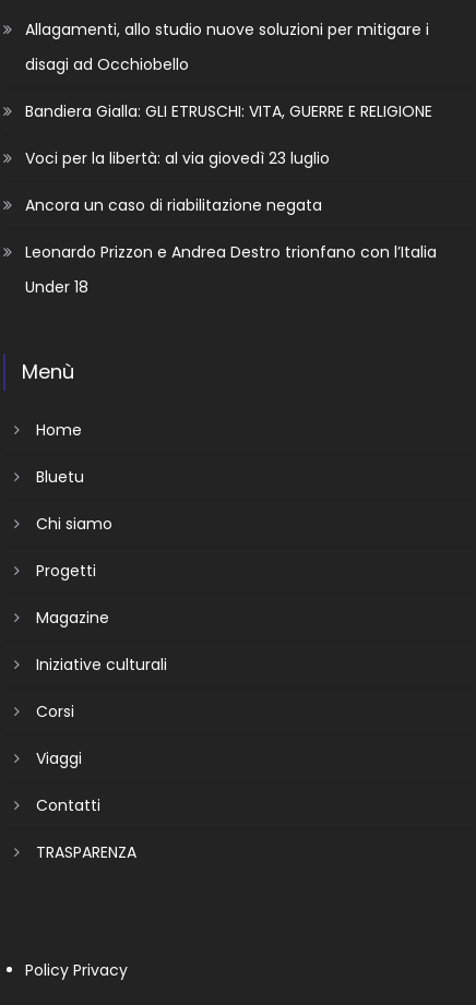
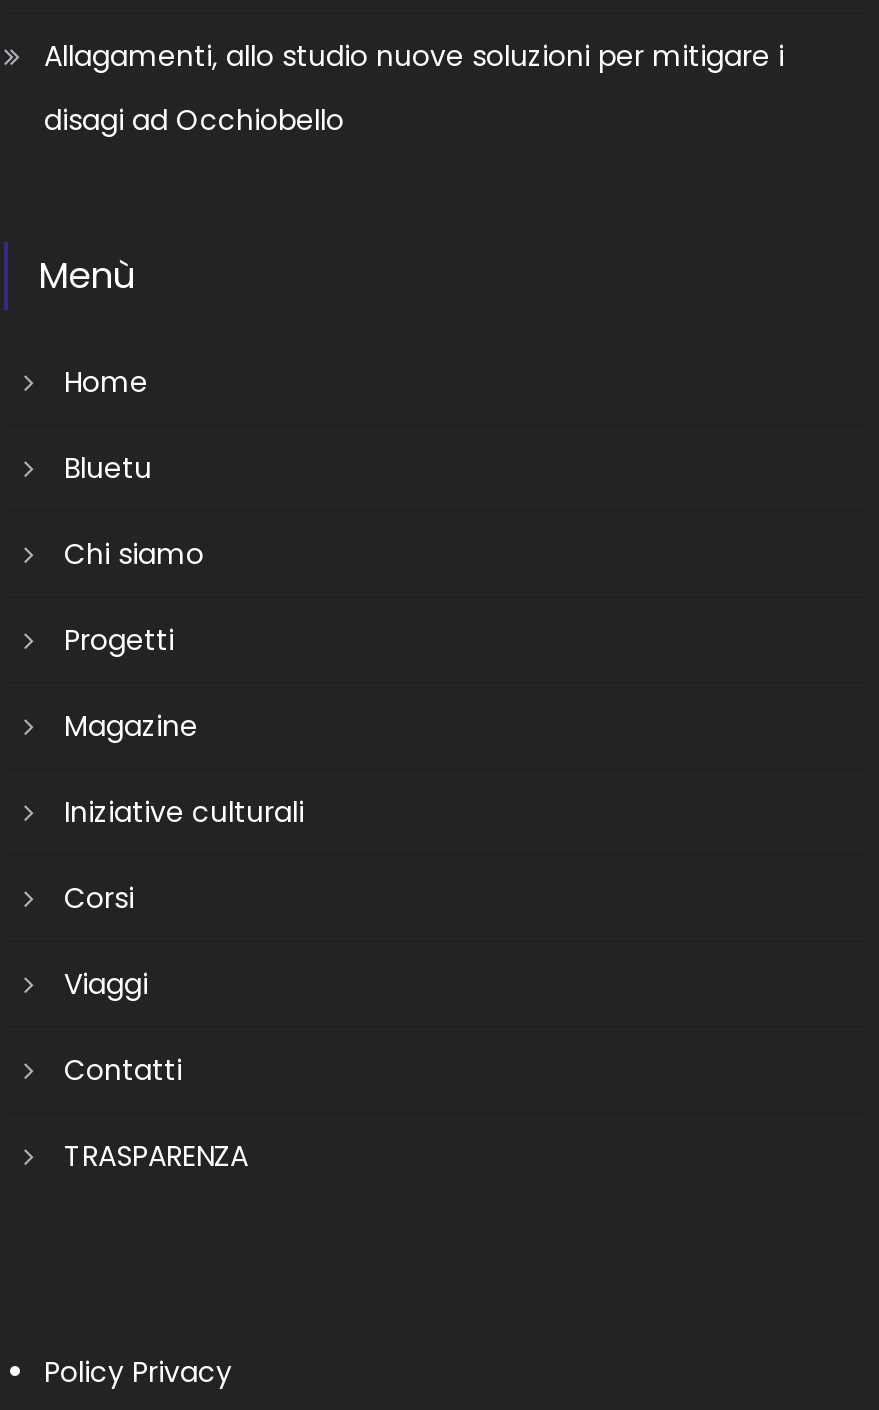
[25,100,437,298] Bandiera Gialla: GLI ETRUSCHI: VITA, GUERRE E RELIGIONE | Voci per la libertà: al via giovedì 23 luglio | Ancora un caso di riabilitazione negata | Leonardo Prizzon e Andrea Destro trionfano con l’Italia | Under 18 -> none

